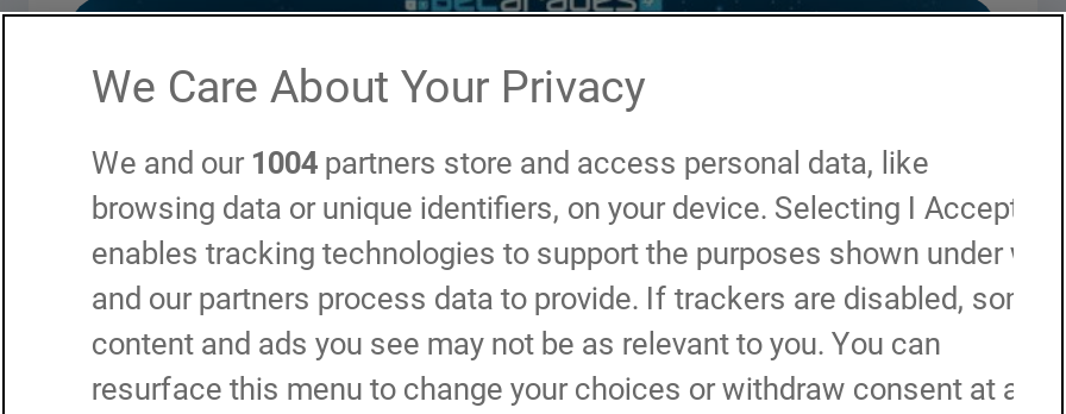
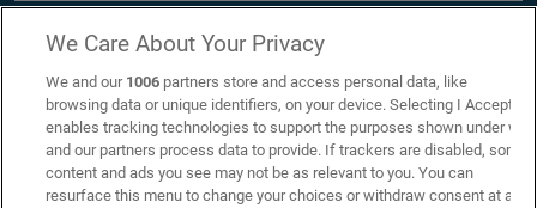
[91,145,929,181] We and our 1004 partners store and access personal data, like -> [46,73,468,91] We and our 1006 partners store and access personal data, like

